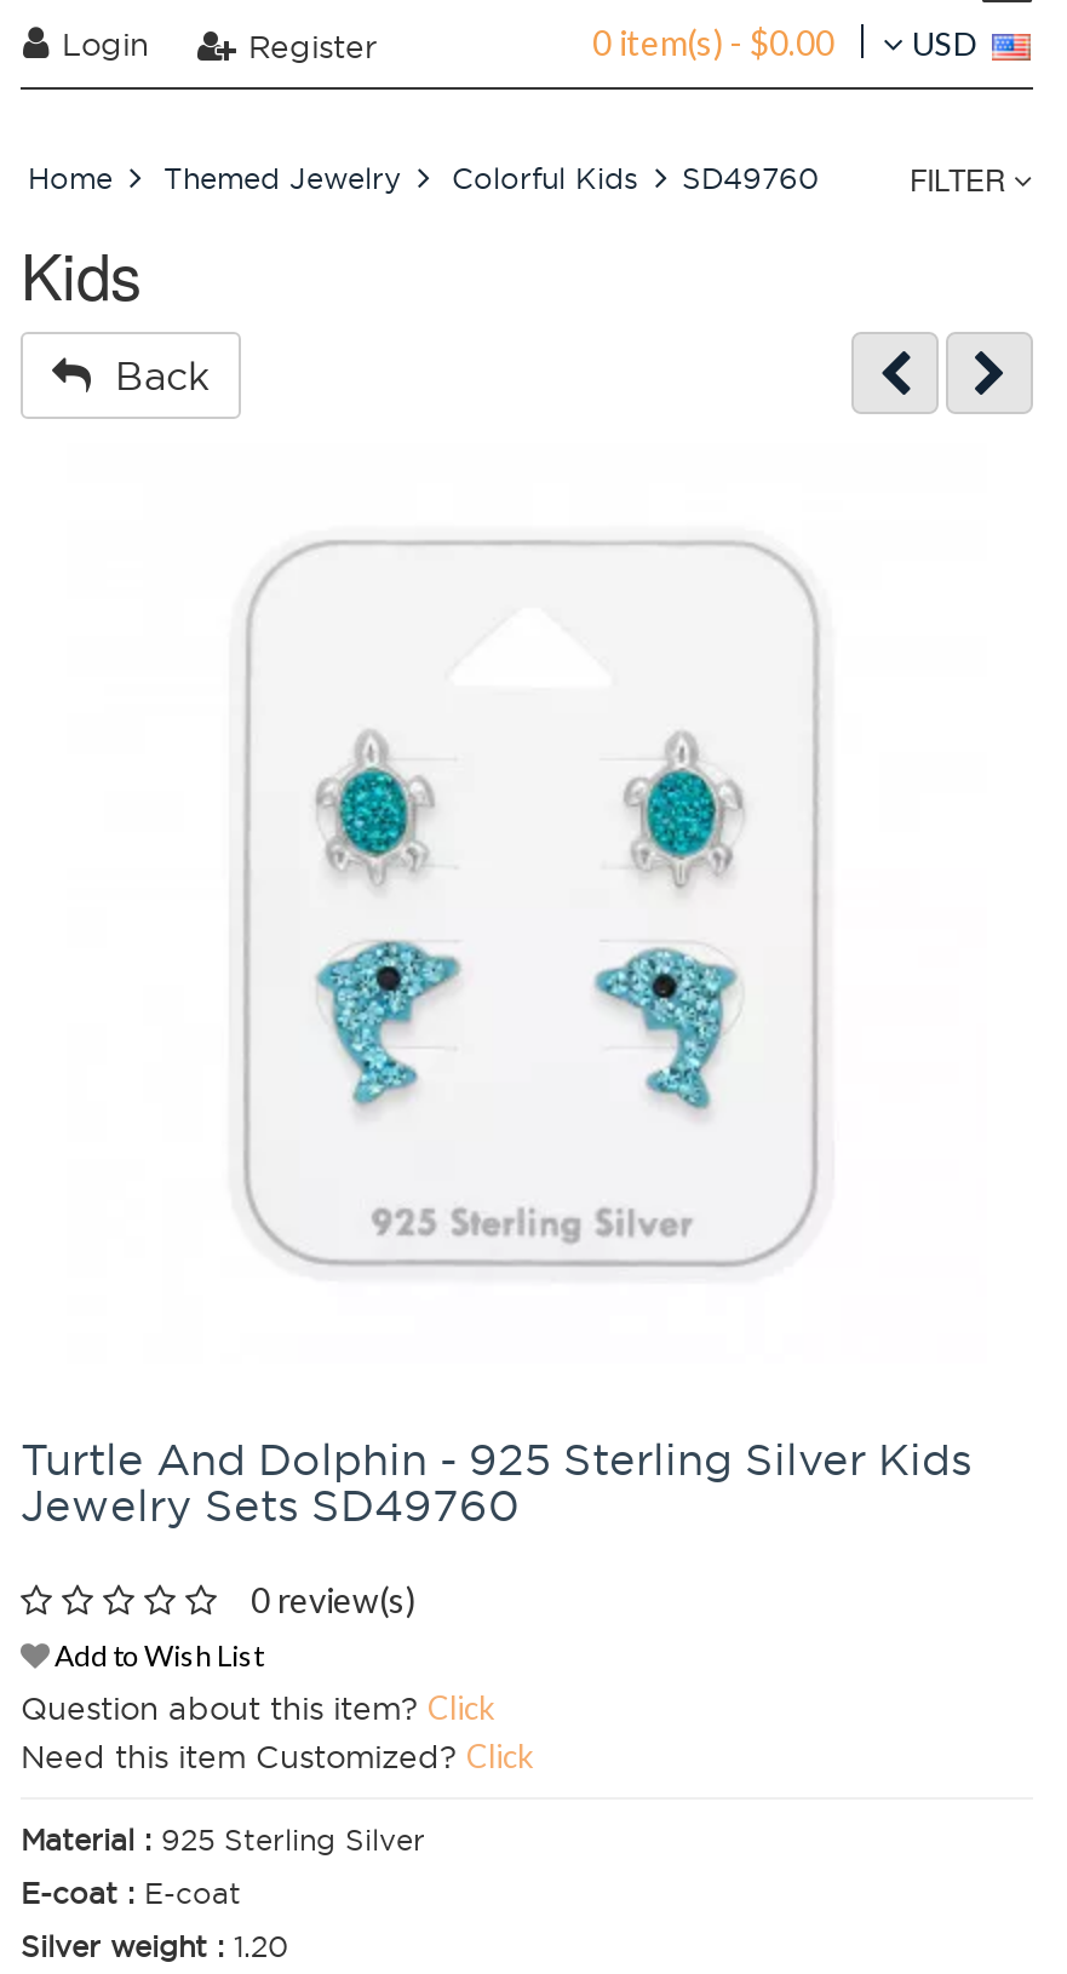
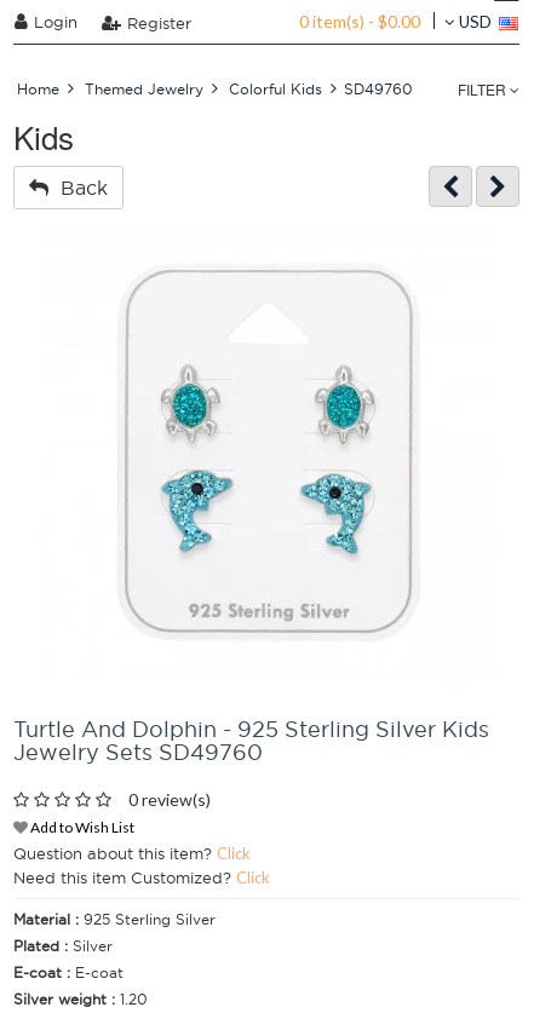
none -> [13,937,113,955] Plated : Silver

